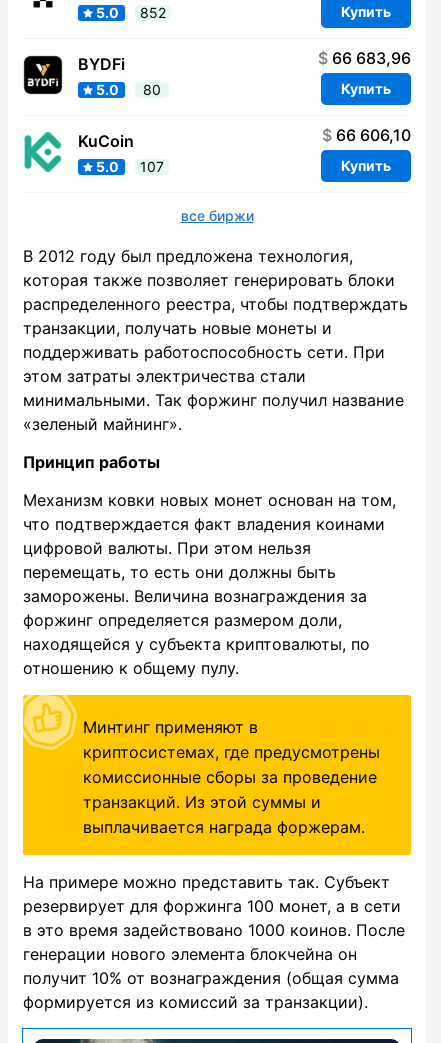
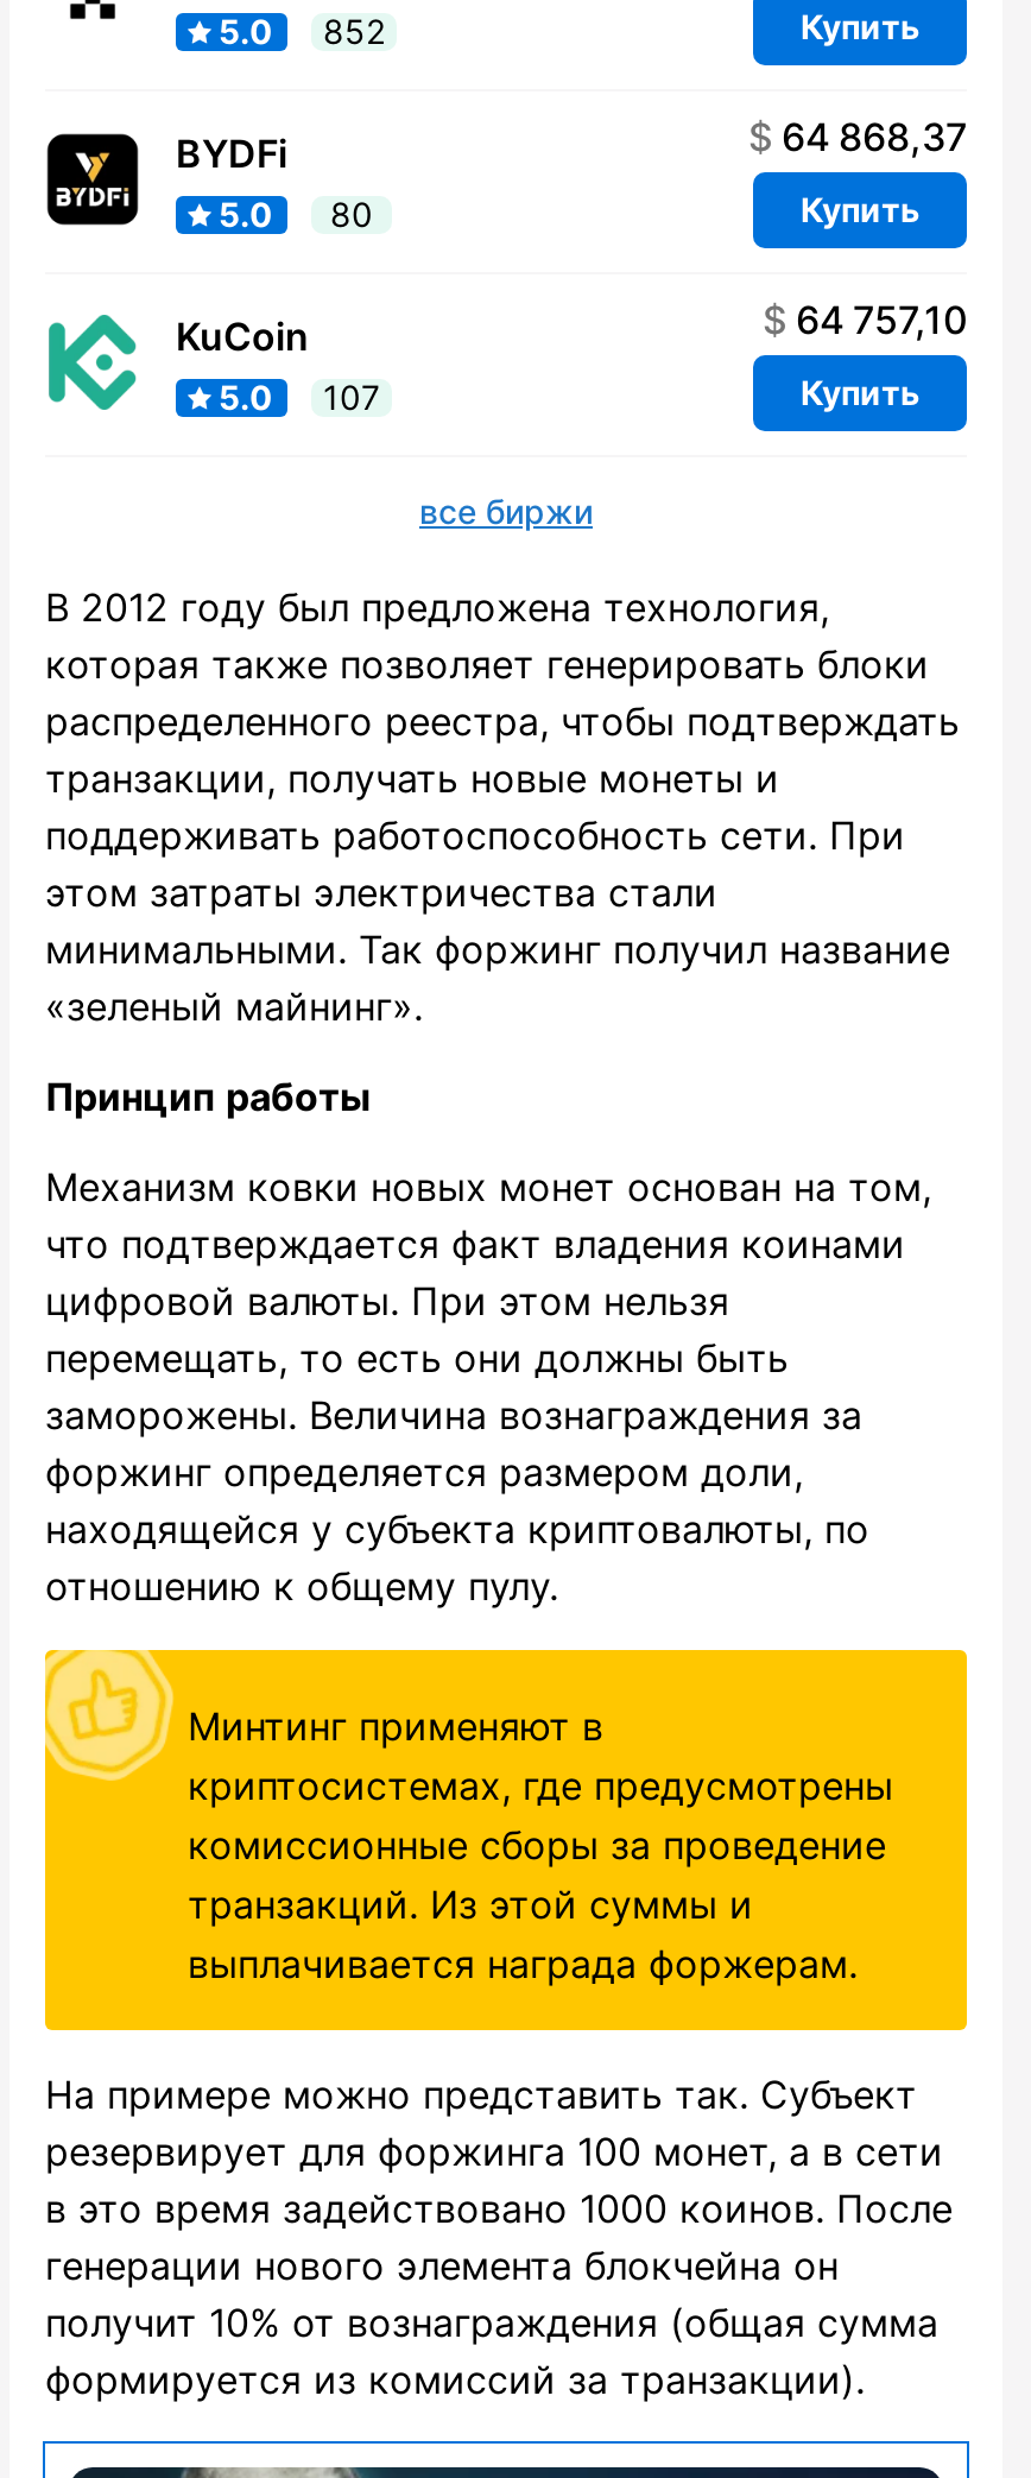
[318,47,411,67] $66 683,96 -> [748,113,967,160] $64 868,37
[322,124,411,144] $66 606,10 -> [763,296,967,343] $64 757,10

